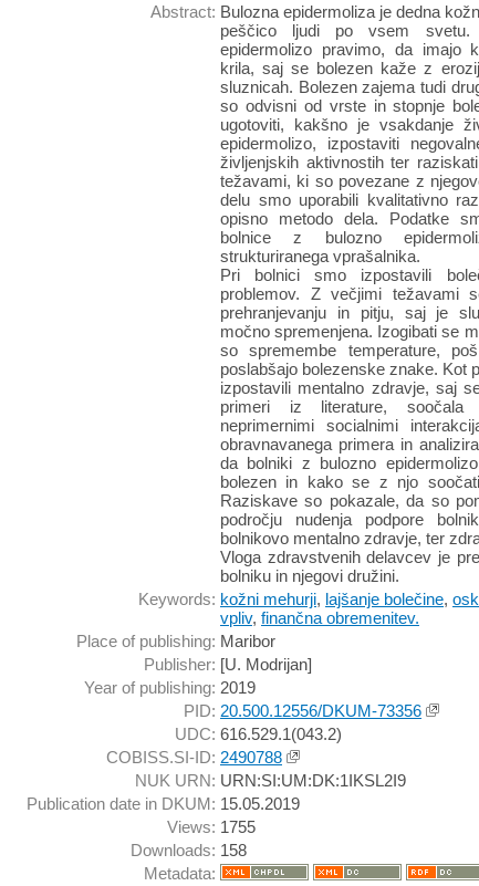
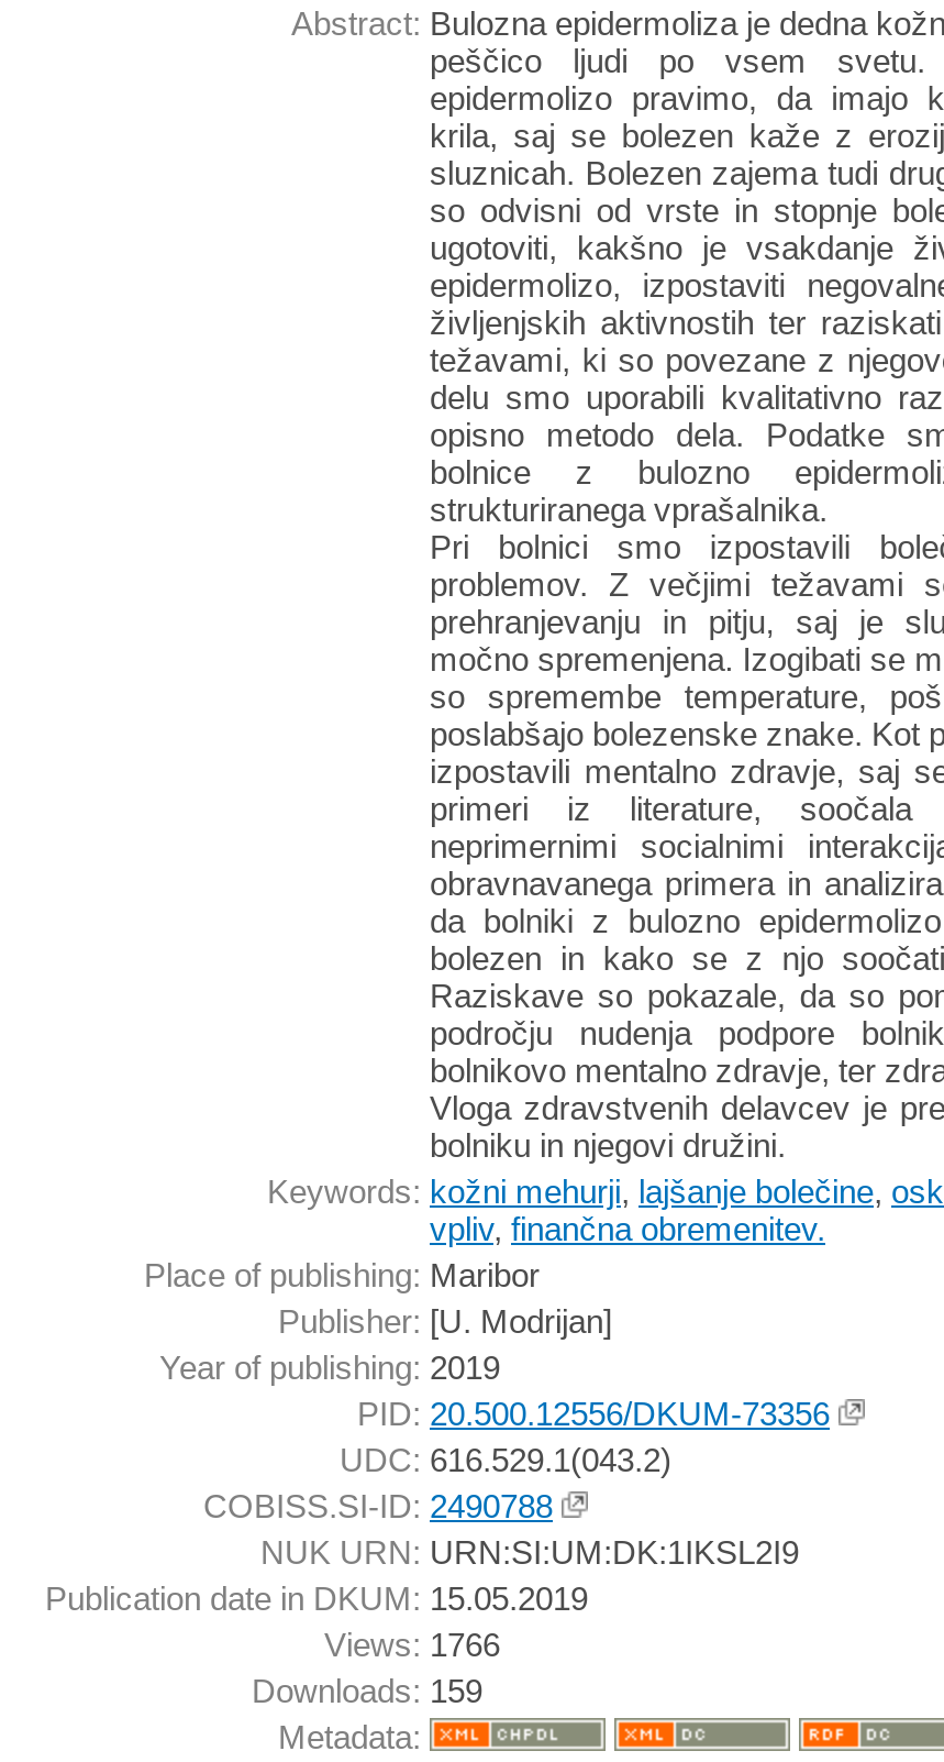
[167,818,256,836] Views: 1755 -> [324,1626,500,1663] Views: 1766
[131,841,247,860] Downloads: 158 -> [252,1672,482,1709] Downloads: 159

